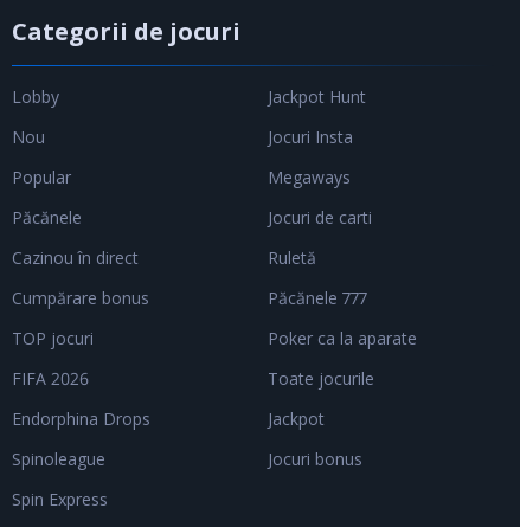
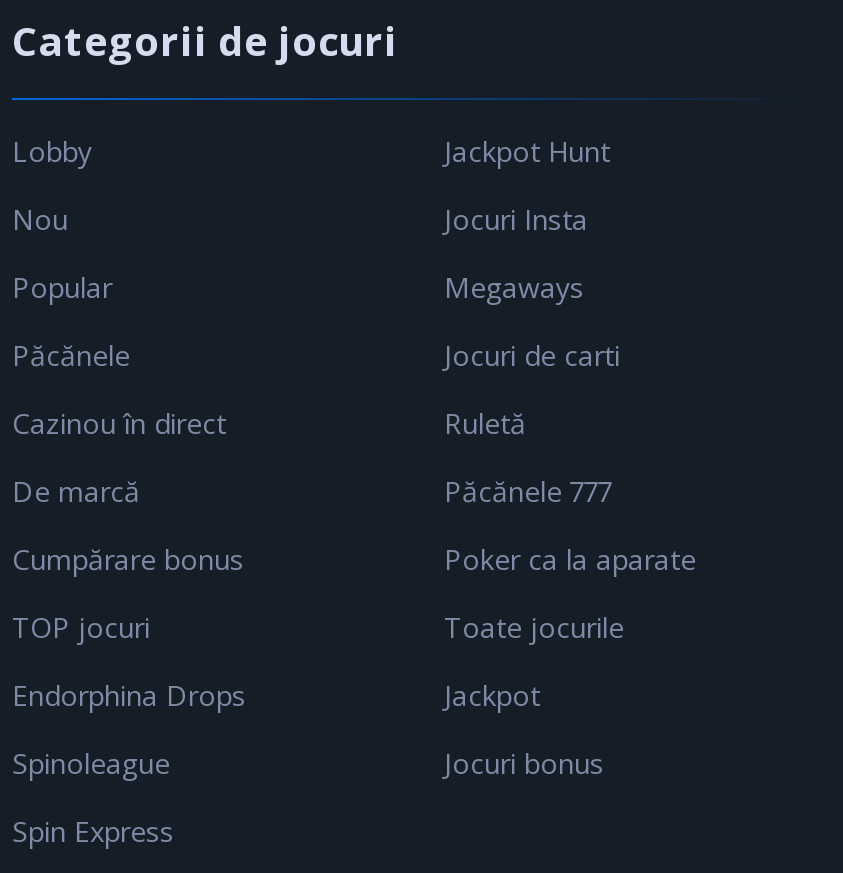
moved [12,287,149,350] -> [12,541,244,647]: Cumpărare bonus | TOP jocuri
none -> [12,473,140,511] De marcă
[12,367,89,390] FIFA 2026 -> none

